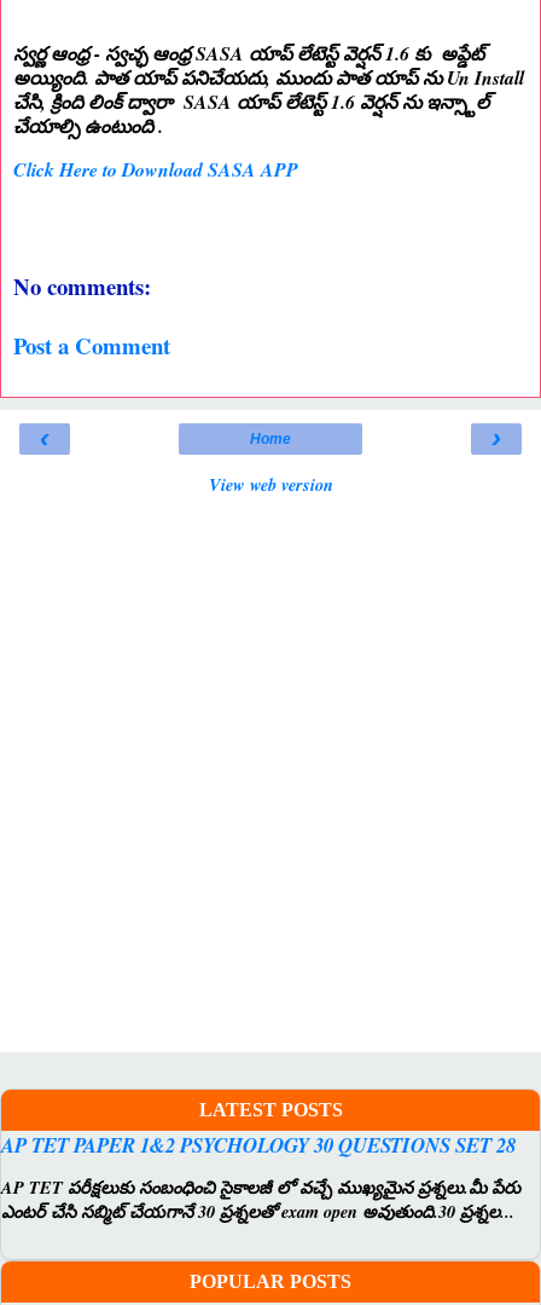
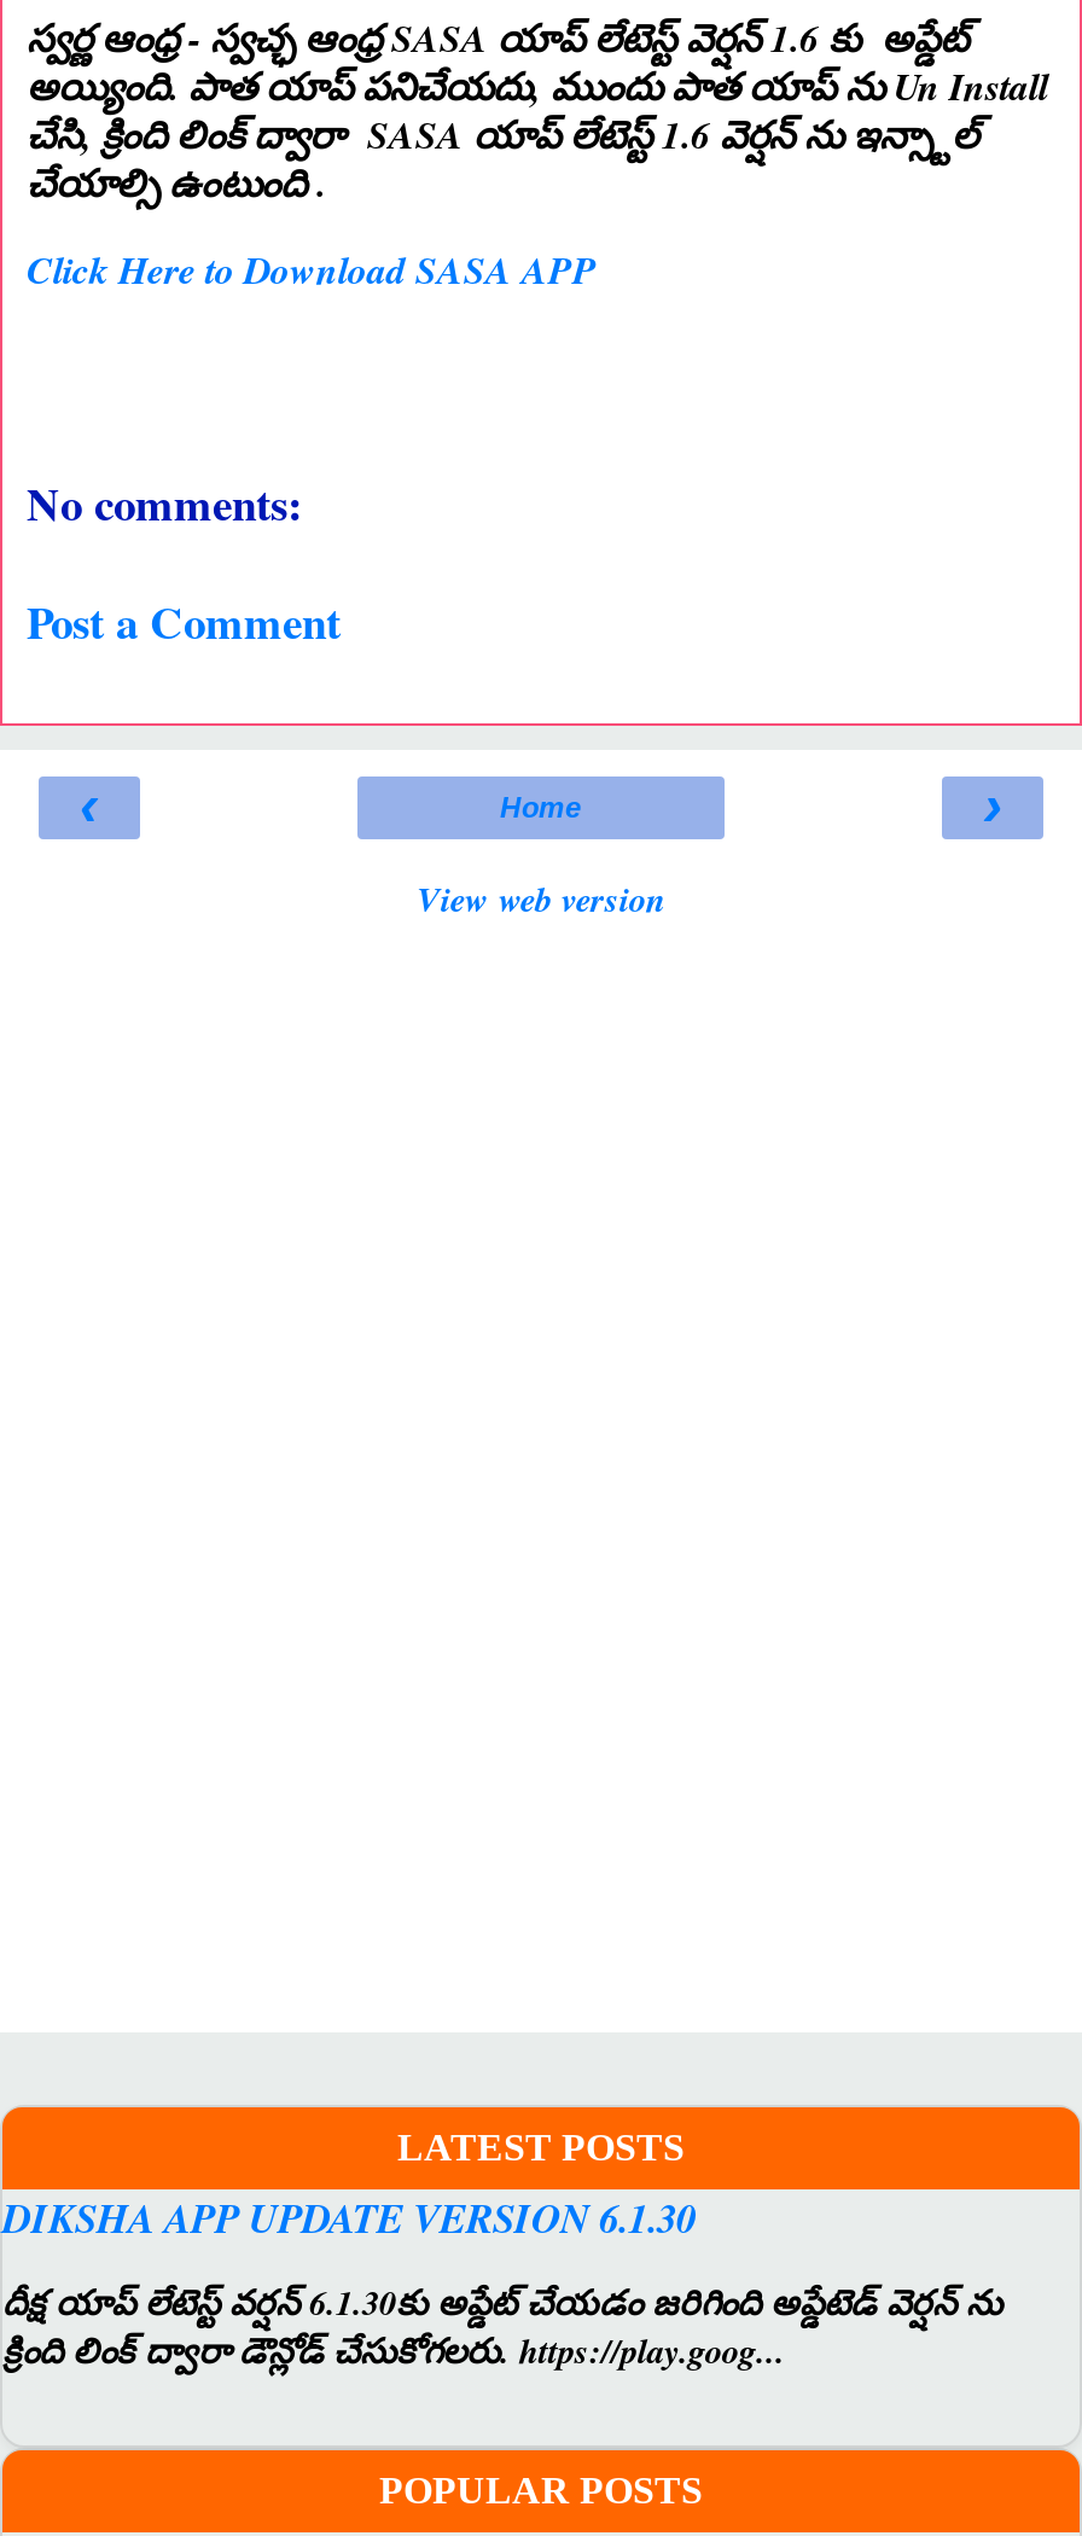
[1,1130,516,1158] AP TET PAPER 1&2 PSYCHOLOGY 30 QUESTIONS SET 28 -> [2,2188,696,2244] DIKSHA APP UPDATE VERSION 6.1.30
[1,1174,520,1224] AP TET పరీక్షలుకు సంబంధించి సైకాలజీ లో వచ్చే ముఖ్యమైన ప్రశ్నలు.మీ పేరు | ఎంటర్ చేసి సబ్మిట్ చేయగానే 30 ప్రశ్నలతో exam open అవుతుంది.30 ప్రశ్నల... -> [2,2276,1014,2375] దీక్ష యాప్ లేటెస్ట్ వర్షన్ 6.1.30కు అప్డేట్ చేయడం జరిగింది అప్డేటెడ్ వెర్షన్ ను | క్రింది లింక్ ద్వారా డౌన్లోడ్ చేసుకోగలరు. https://play.goog...

